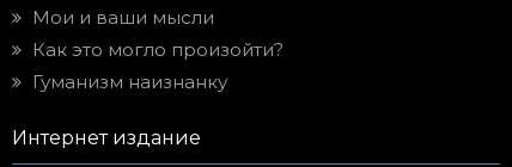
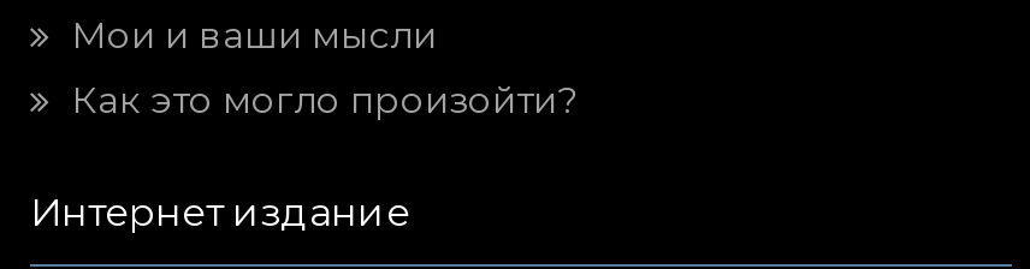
[32,71,227,93] Гуманизм наизнанку -> none

